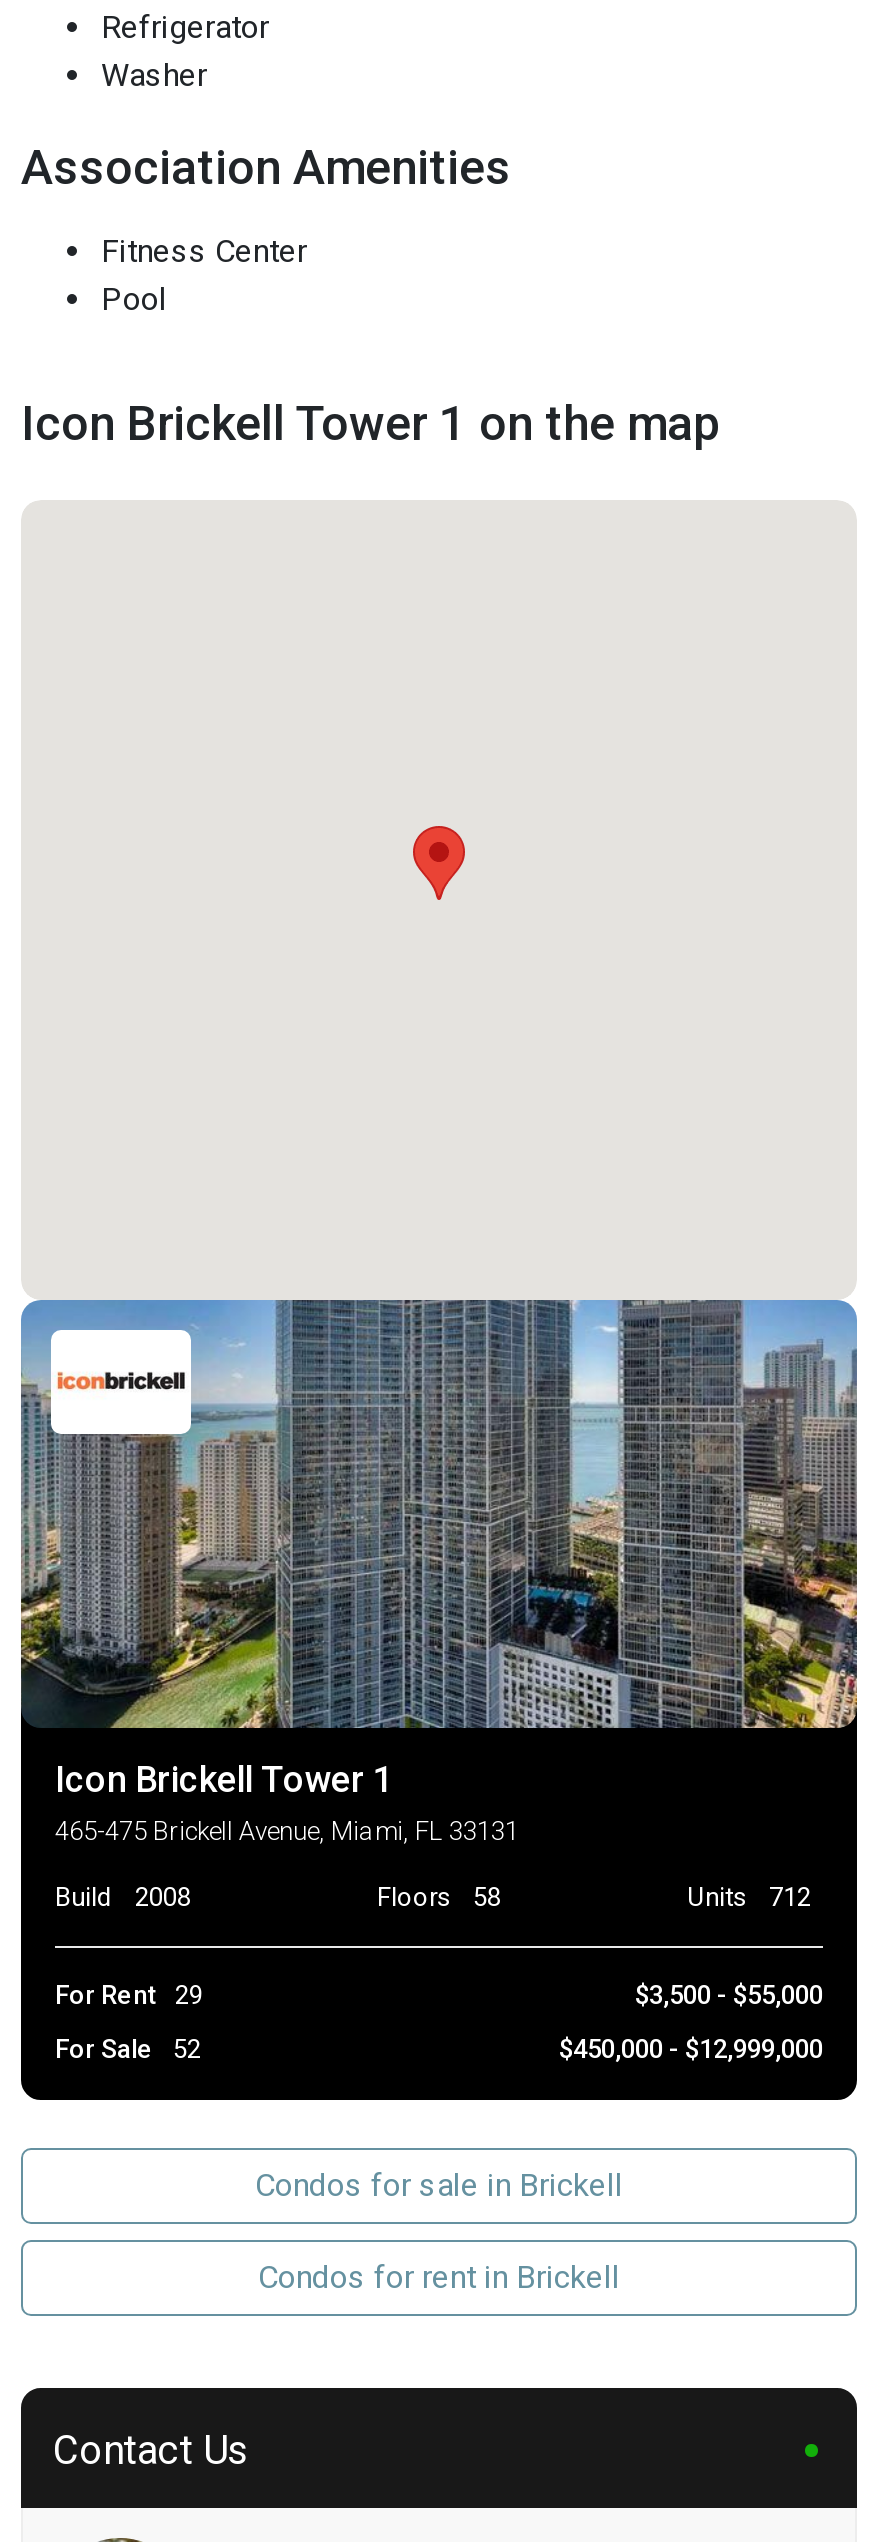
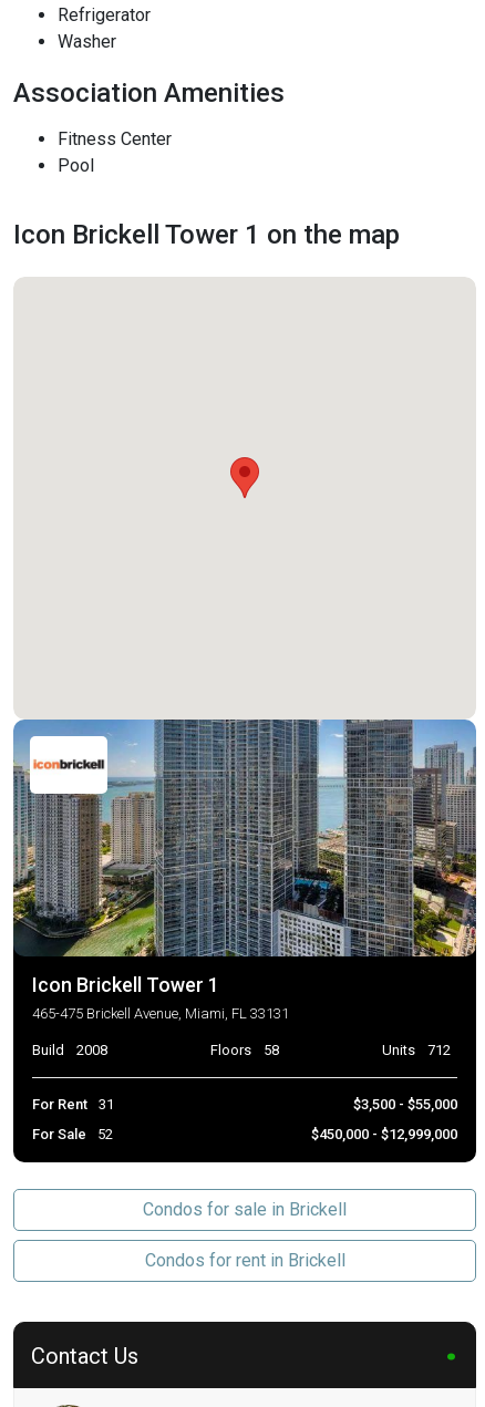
[55,1980,203,2010] For Rent 29 -> [32,1096,114,1113] For Rent 31

